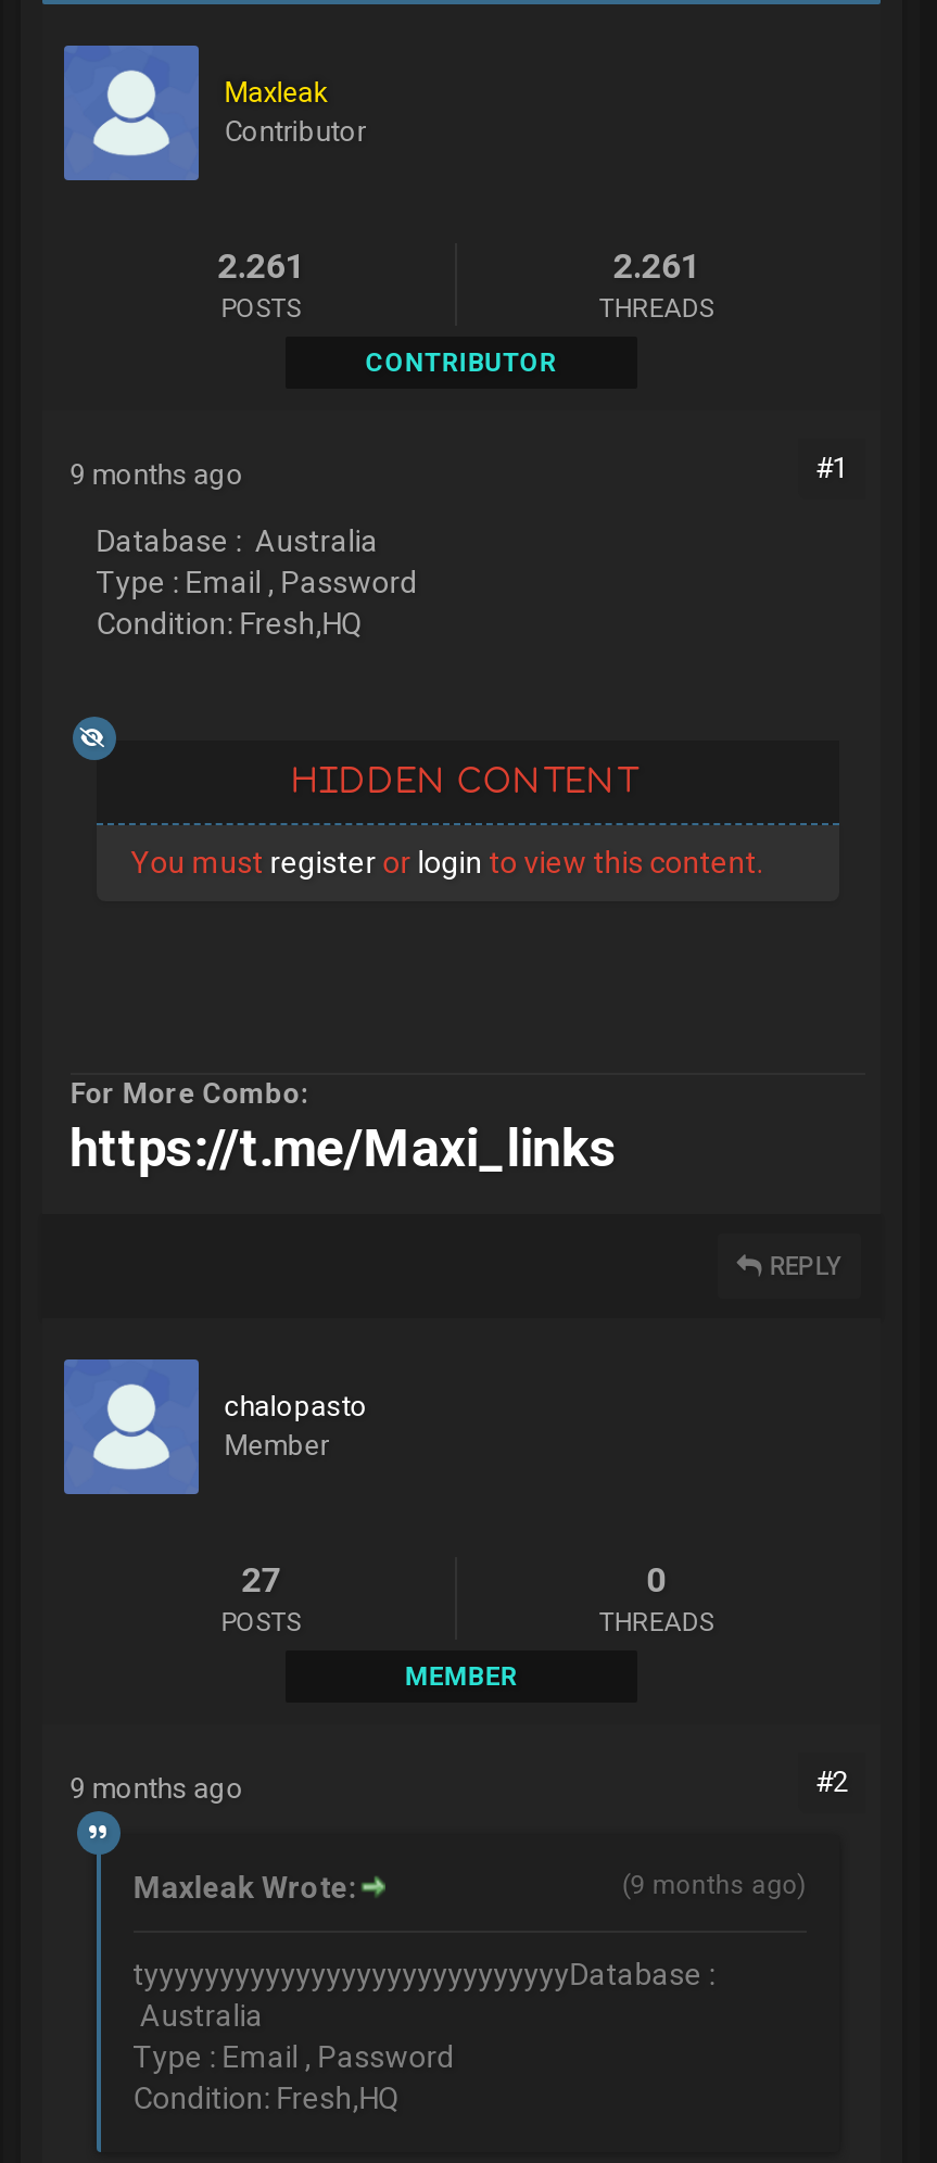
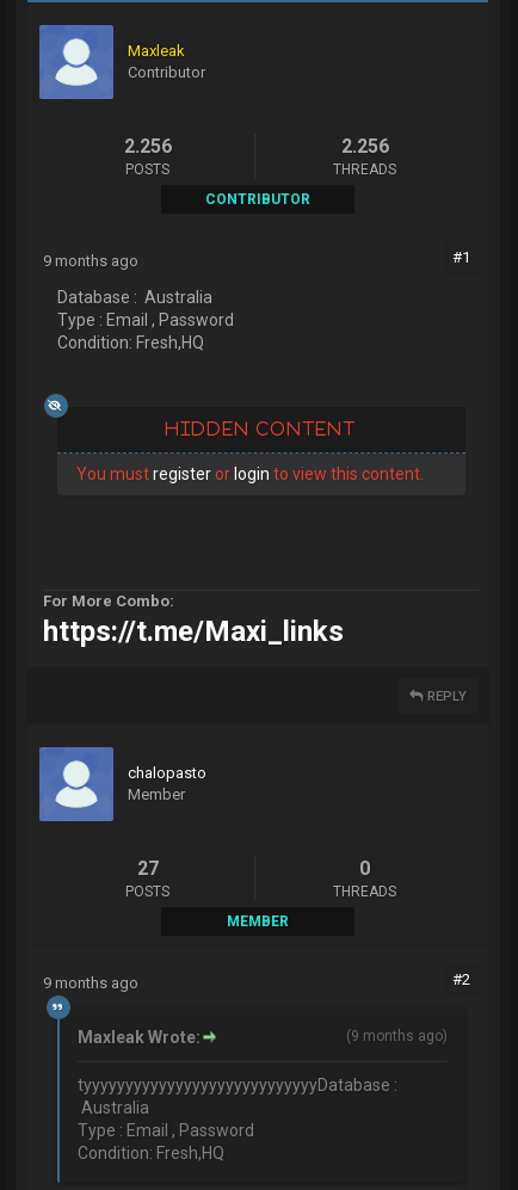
[218,245,304,287] 2.261 -> [124,135,172,158] 2.256
[613,245,700,287] 2.261 -> [341,135,389,158] 2.256

